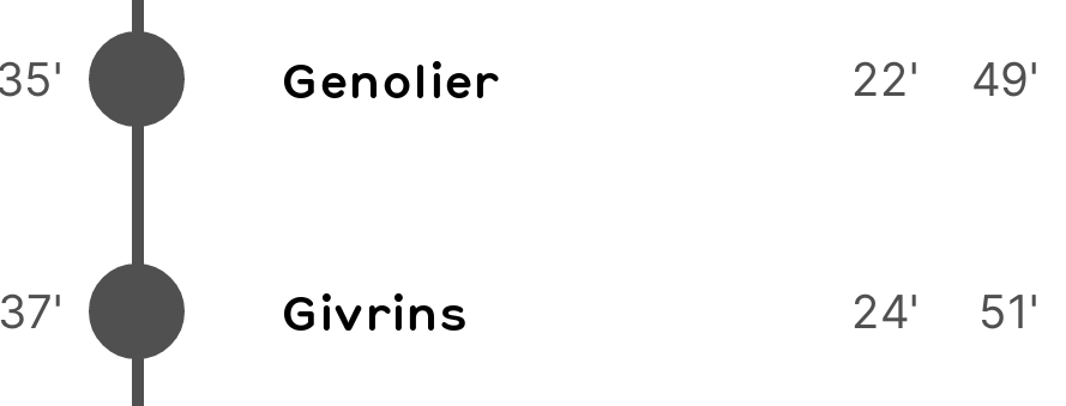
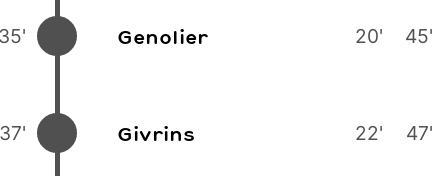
[851,50,919,108] 22' -> [355,24,383,48] 20'
[971,50,1038,108] 49' -> [405,24,433,48] 45'
[851,283,919,340] 24' -> [355,121,383,145] 22'
[978,283,1038,340] 51' -> [406,121,433,145] 47'

